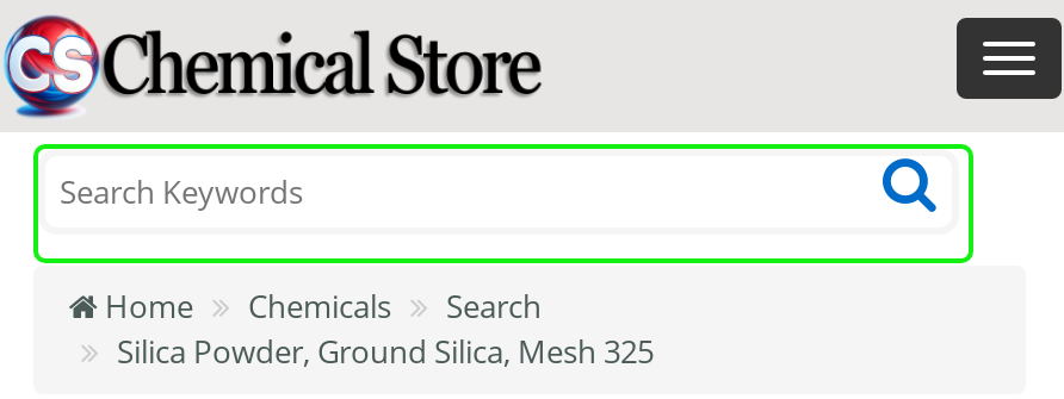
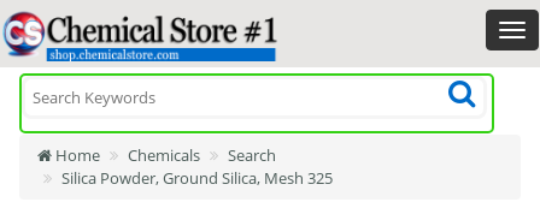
[14,13,544,120] [image] -> [7,8,277,63] [image]

